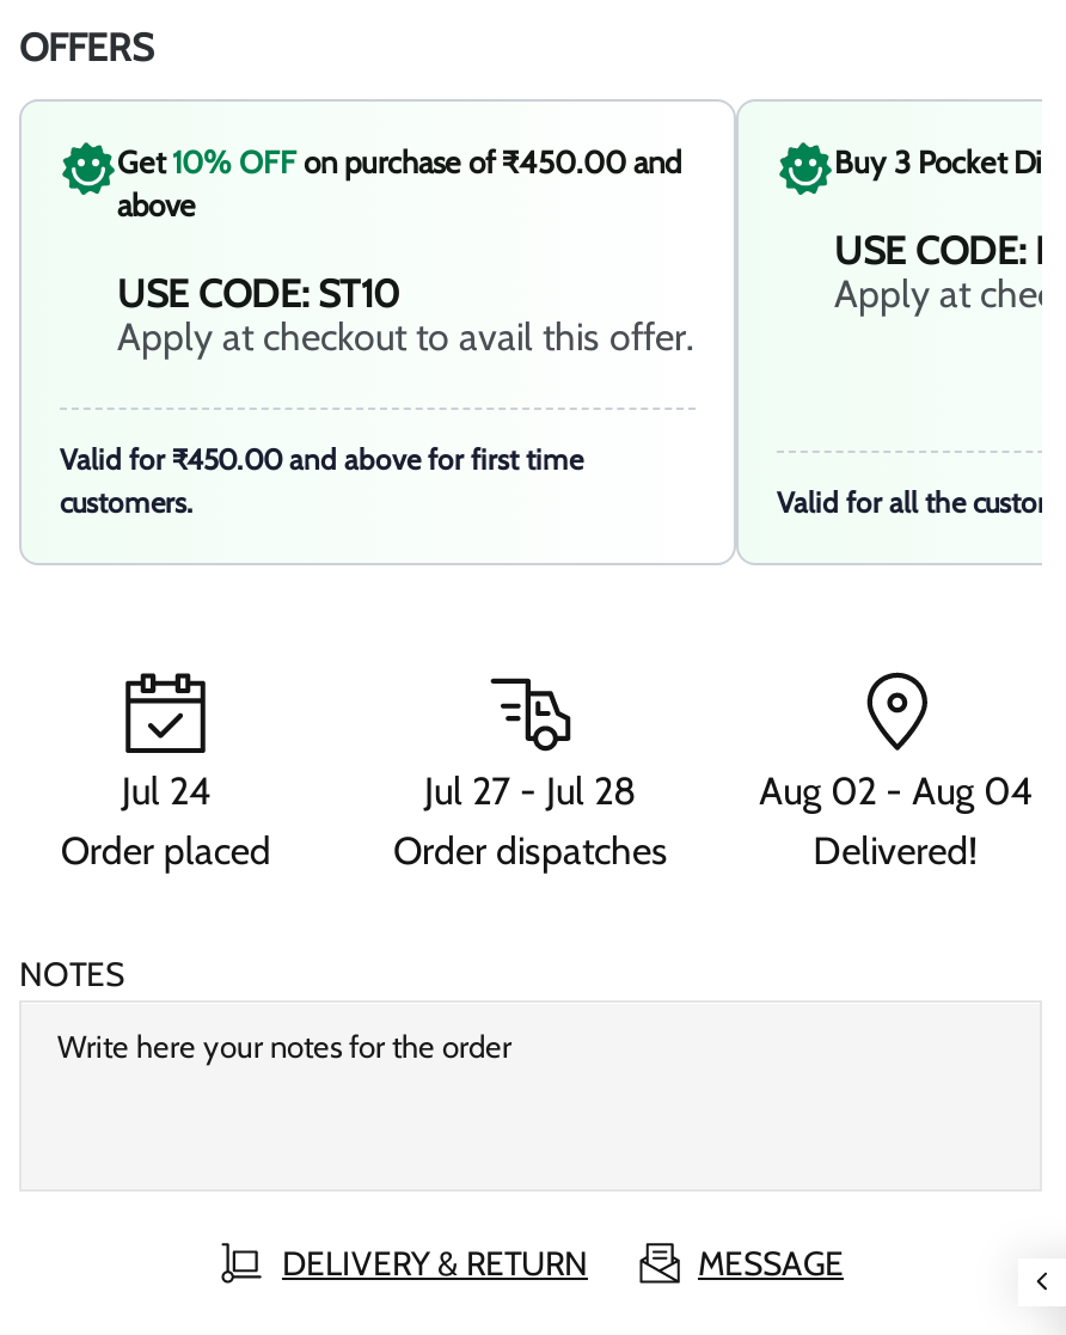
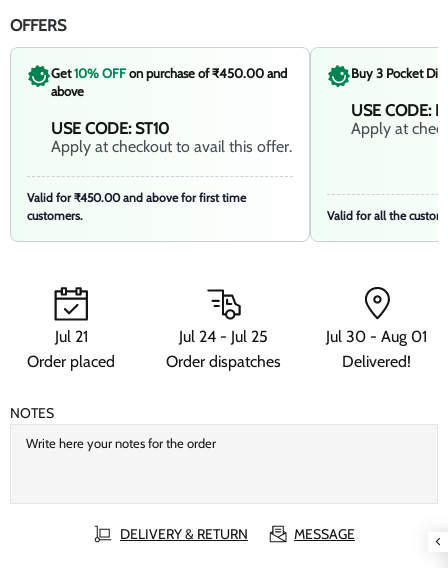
[121,769,210,815] Jul 24 -> [55,327,88,346] Jul 21
[424,769,637,815] Jul 27 - Jul 28 -> [179,327,268,346] Jul 24 - Jul 25
[759,769,1032,815] Aug 02 - Aug 04 -> [326,327,427,346] Jul 30 - Aug 01

